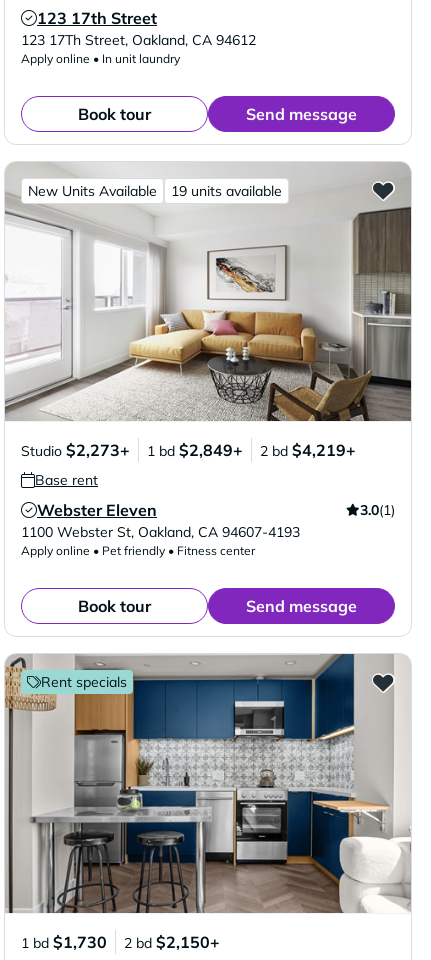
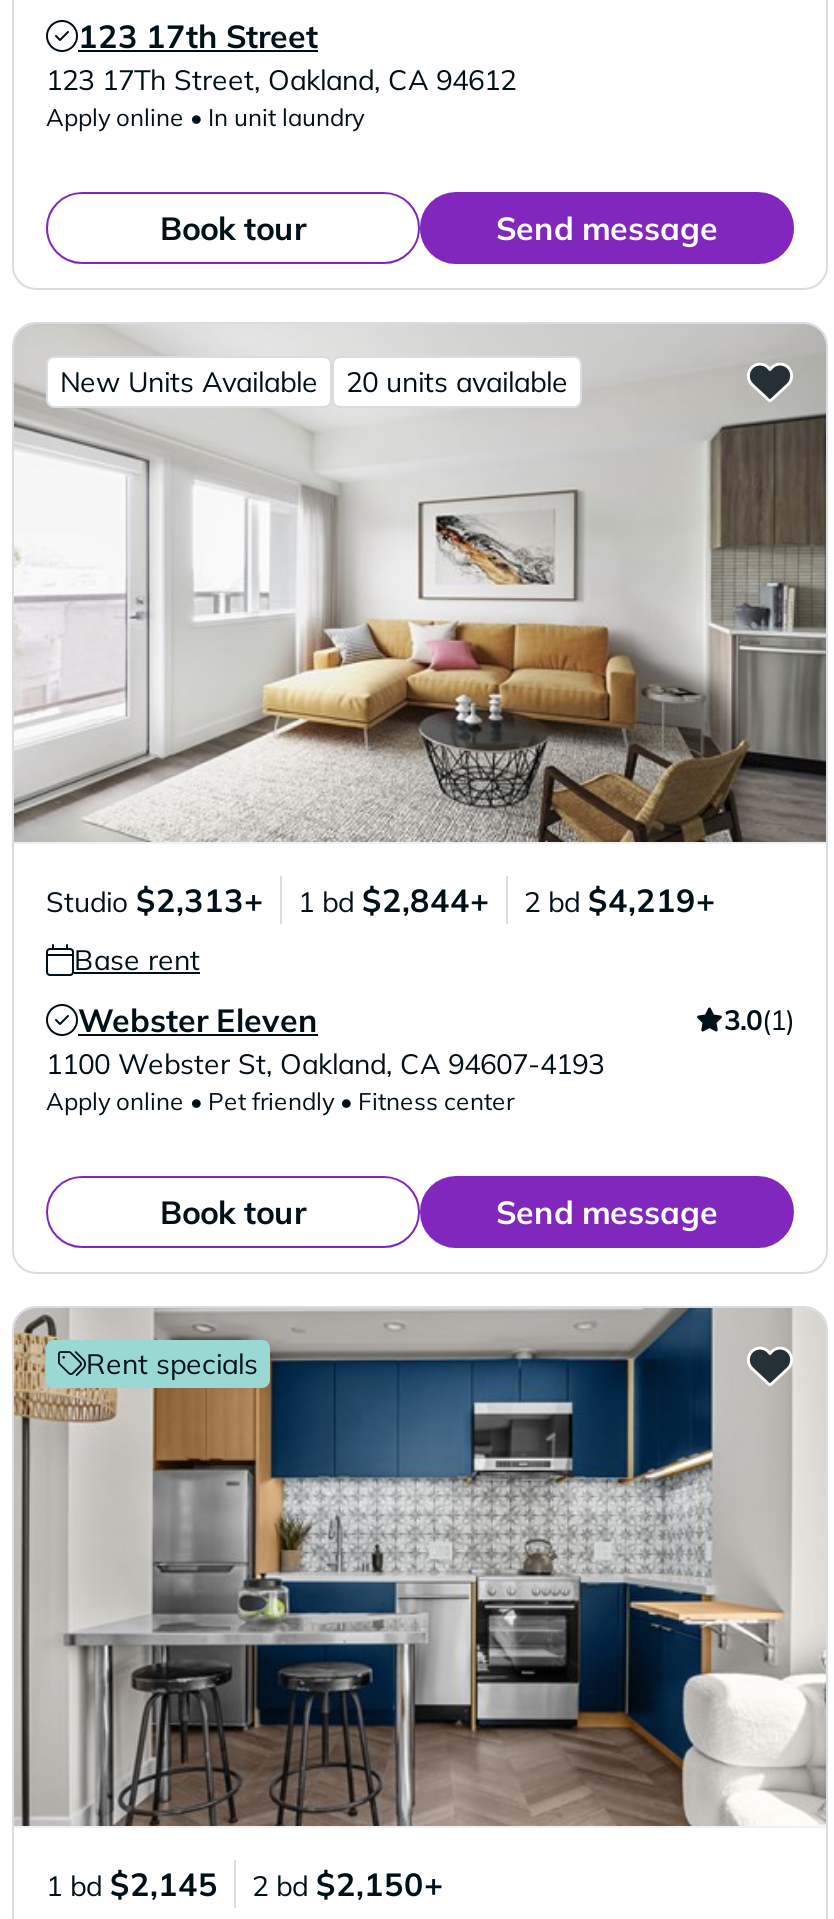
[171,182,282,200] 19 units available -> [346,364,568,400] 20 units available
[21,440,130,460] Studio $2,273+ -> [46,880,264,920] Studio $2,313+
[147,440,243,460] 1 bd $2,849+ -> [298,880,490,920] 1 bd $2,844+
[21,932,220,952] 1 bd $1,730 2 bd $2,150+ -> [46,1864,444,1904] 1 bd $2,145 2 bd $2,150+

